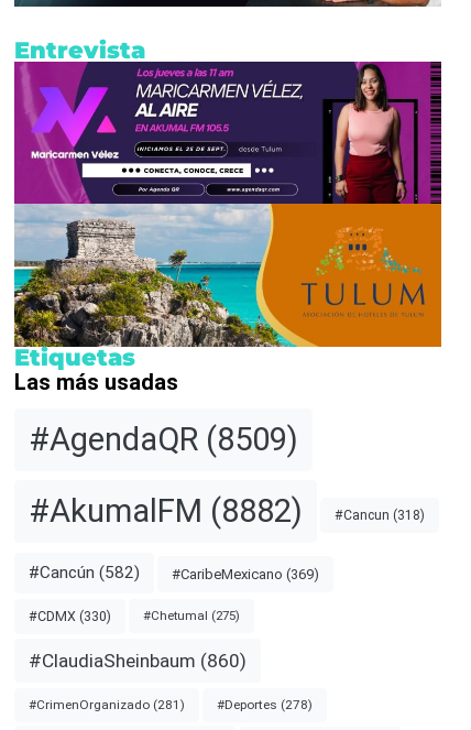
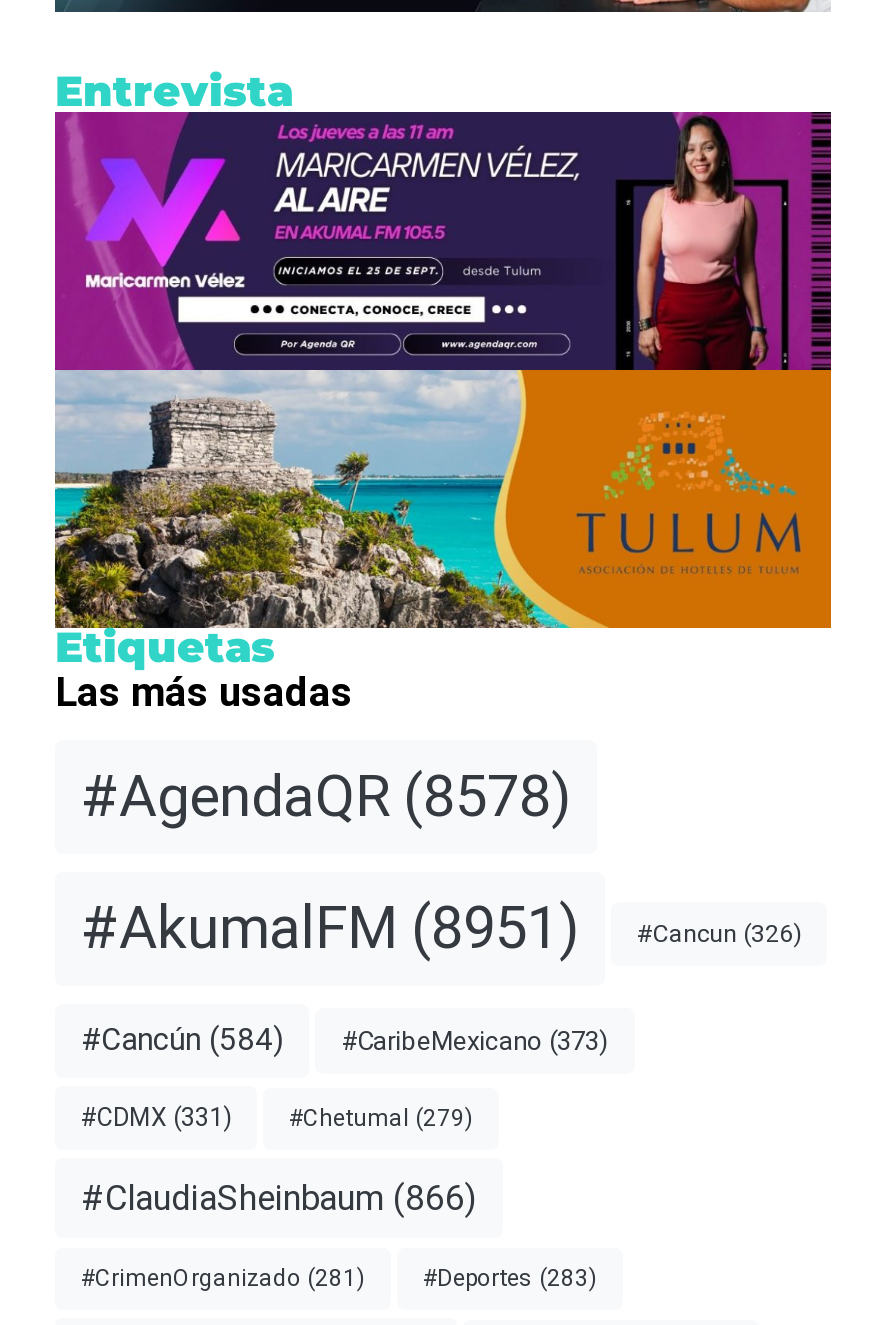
[29,420,298,458] #AgendaQR (8509) -> [81,763,571,831] #AgendaQR (8578)
[29,493,303,530] #AkumalFM (8882) -> [81,894,579,962] #AkumalFM (8951)
[335,507,425,522] #Cancun (318) -> [637,920,801,948] #Cancun (326)
[29,563,140,583] #Cancún (582) -> [81,1022,283,1058] #Cancún (584)
[172,566,319,582] #CaribeMexicano (369) -> [341,1027,609,1057] #CaribeMexicano (373)
[29,608,111,624] #CDMX (330) -> [81,1103,231,1133] #CDMX (331)
[143,608,240,624] #Chetumal (275) -> [289,1104,473,1132] #Chetumal (279)
[29,649,247,671] #ClaudiaSheinbaum (860) -> [81,1179,477,1219] #ClaudiaSheinbaum (866)
[217,697,313,712] #Deportes (278) -> [423,1265,597,1293] #Deportes (283)

